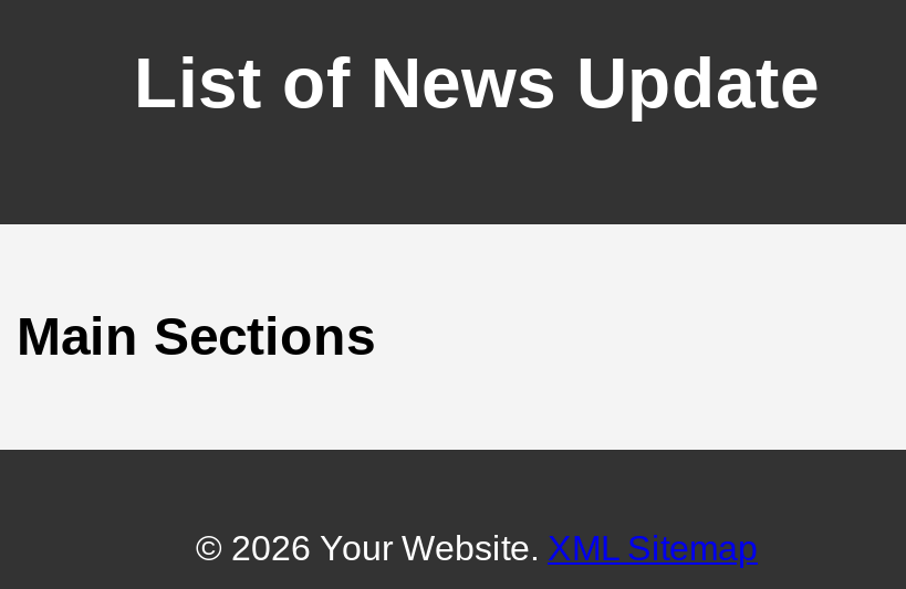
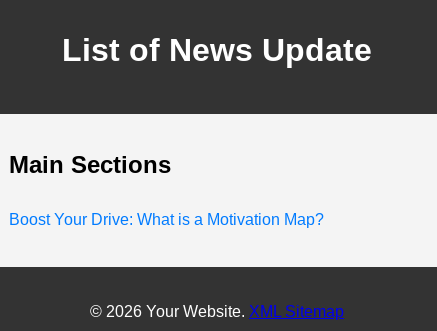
none -> [9,211,324,228] Boost Your Drive: What is a Motivation Map?

